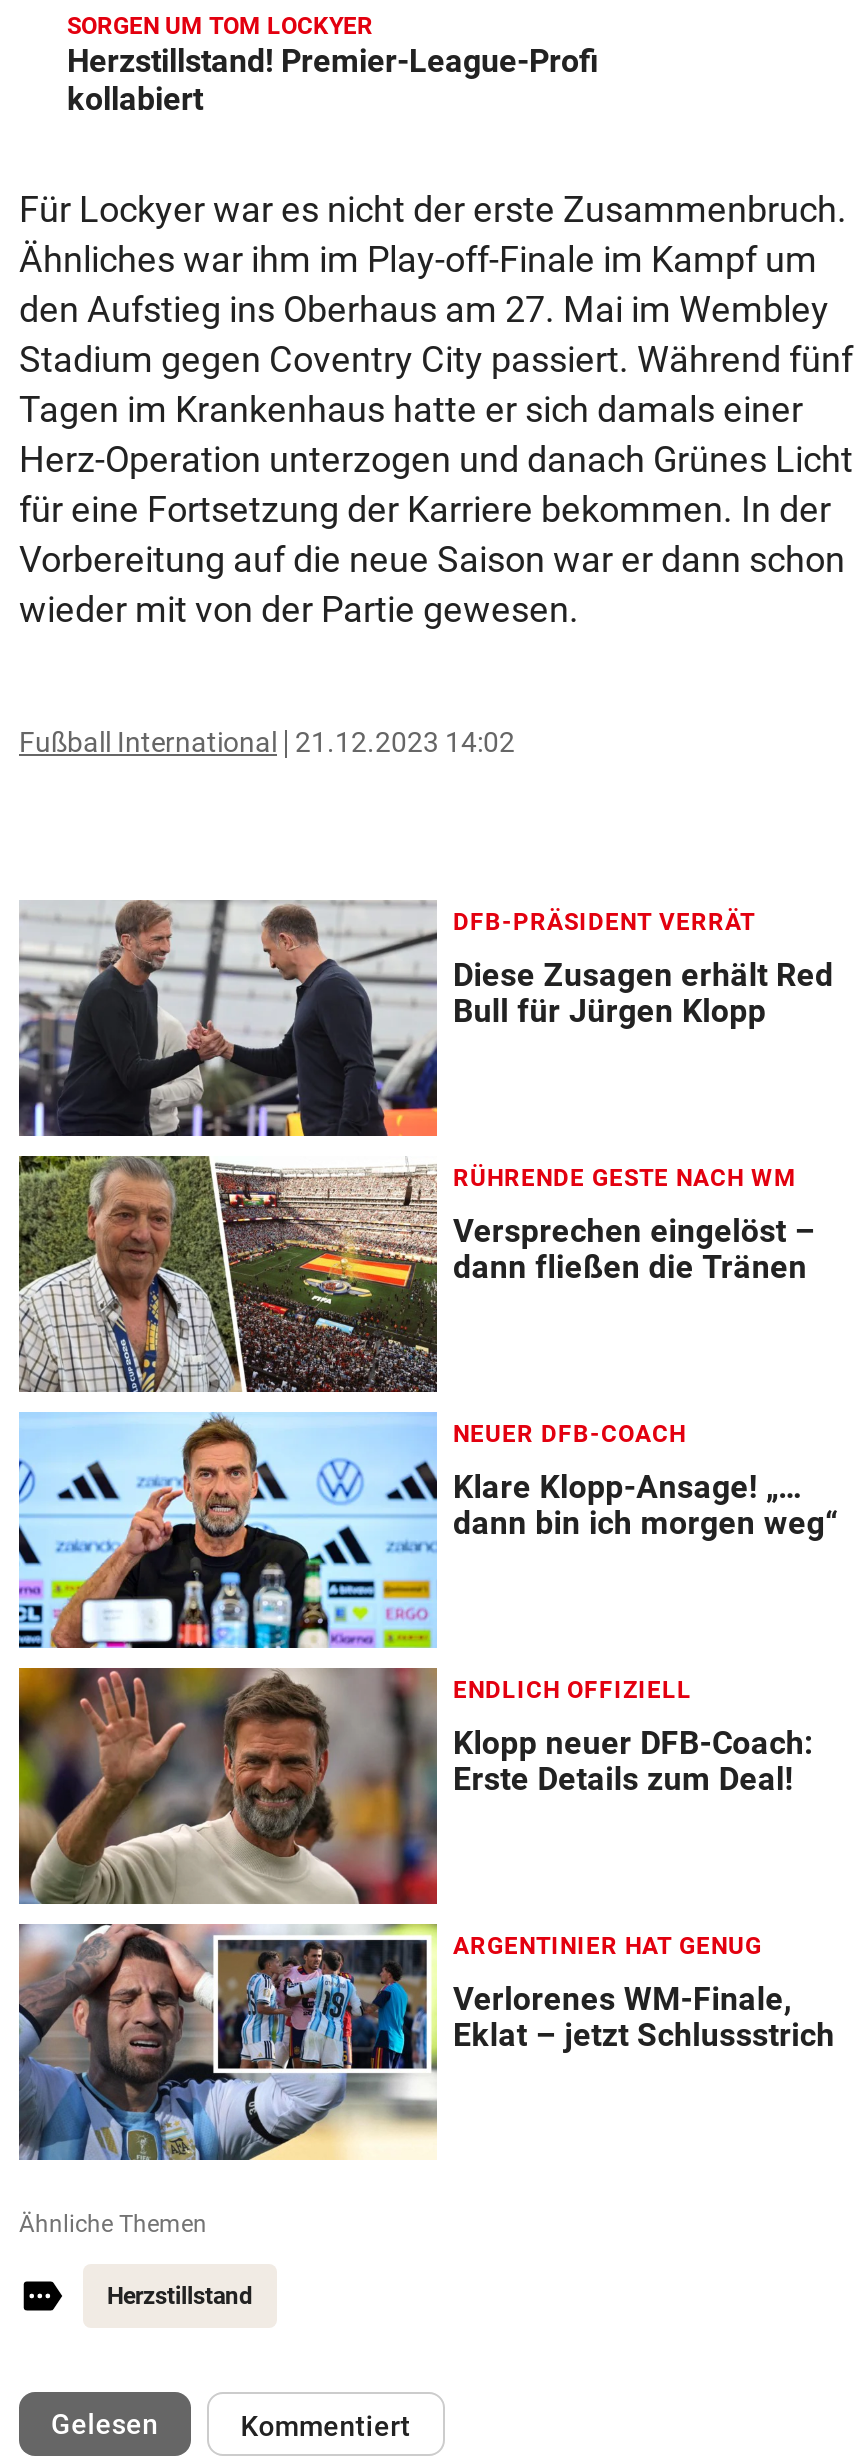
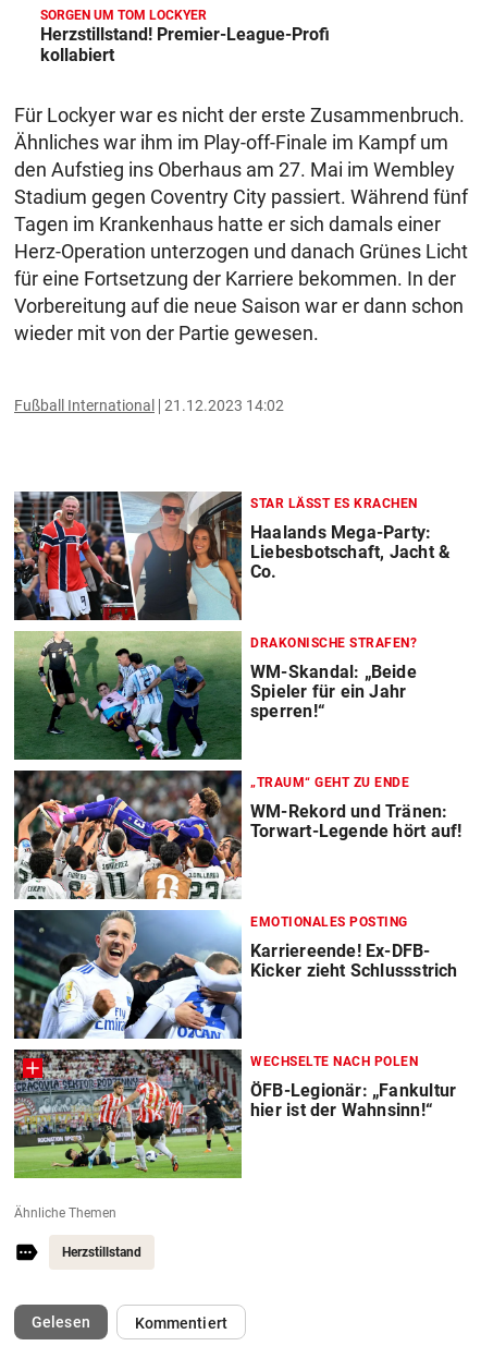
[17,898,755,1138] [image] | DFB-PRÄSIDENT VERRÄT -> [13,490,417,621] [image] | STAR LÄSST ES KRACHEN
[453,956,833,1030] Diese Zusagen erhält Red | Bull für Jürgen Klopp -> [250,522,451,582] Haalands Mega-Party: | Liebesbotschaft, Jacht & | Co.
[19,1154,797,1394] [image] | RÜHRENDE GESTE NACH WM -> [14,630,417,761] [image] | DRAKONISCHE STRAFEN?
[453,1212,815,1286] Versprechen eingelöst – | dann fließen die Tränen -> [250,662,417,722] WM-Skandal: „Beide | Spieler für ein Jahr | sperren!“
[17,1412,686,1650] [image] | NEUER DFB-COACH -> [13,769,409,900] [image] | „TRAUM“ GEHT ZU ENDE
[453,1468,839,1542] Klare Klopp-Ansage! „… | dann bin ich morgen weg“ -> [250,801,462,842] WM-Rekord und Tränen: | Torwart-Legende hört auf!
[17,1666,692,1906] [image] | ENDLICH OFFIZIELL -> [13,909,408,1040] [image] | EMOTIONALES POSTING
[453,1725,815,1799] Klopp neuer DFB-Coach: | Erste Details zum Deal! -> [250,941,458,981] Karriereende! Ex-DFB- | Kicker zieht Schlussstrich
[17,1922,762,2162] [image] | ARGENTINIER HAT GENUG -> [13,1048,418,1179] [image] | WECHSELTE NACH POLEN
[453,1981,835,2055] Verlorenes WM-Finale, | Eklat – jetzt Schlussstrich -> [250,1081,456,1121] ÖFB-Legionär: „Fankultur | hier ist der Wahnsinn!“

